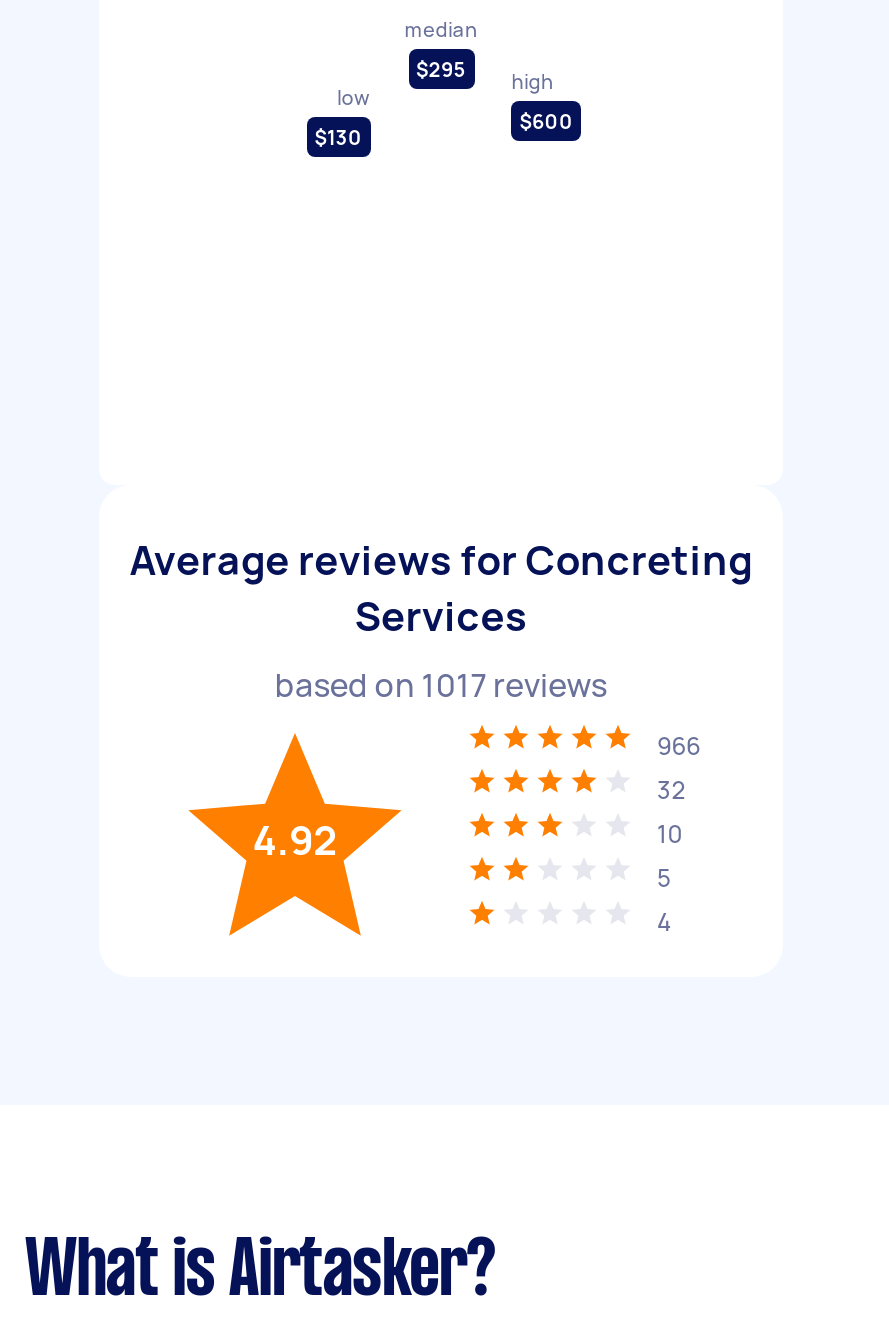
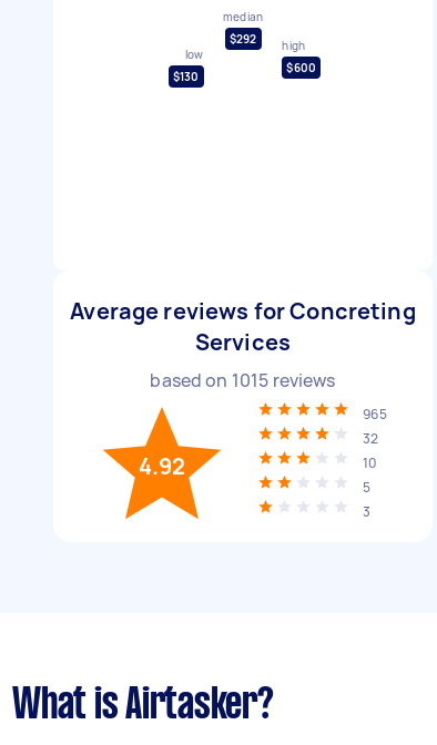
[416,55,554,96] $295 high -> [229,31,305,54] $292 high
[275,663,607,707] based on 1017 reviews -> [150,368,336,392] based on 1015 reviews
[657,729,701,763] 966 -> [363,405,387,423] 965
[657,905,671,939] 4 -> [363,502,371,521] 3

